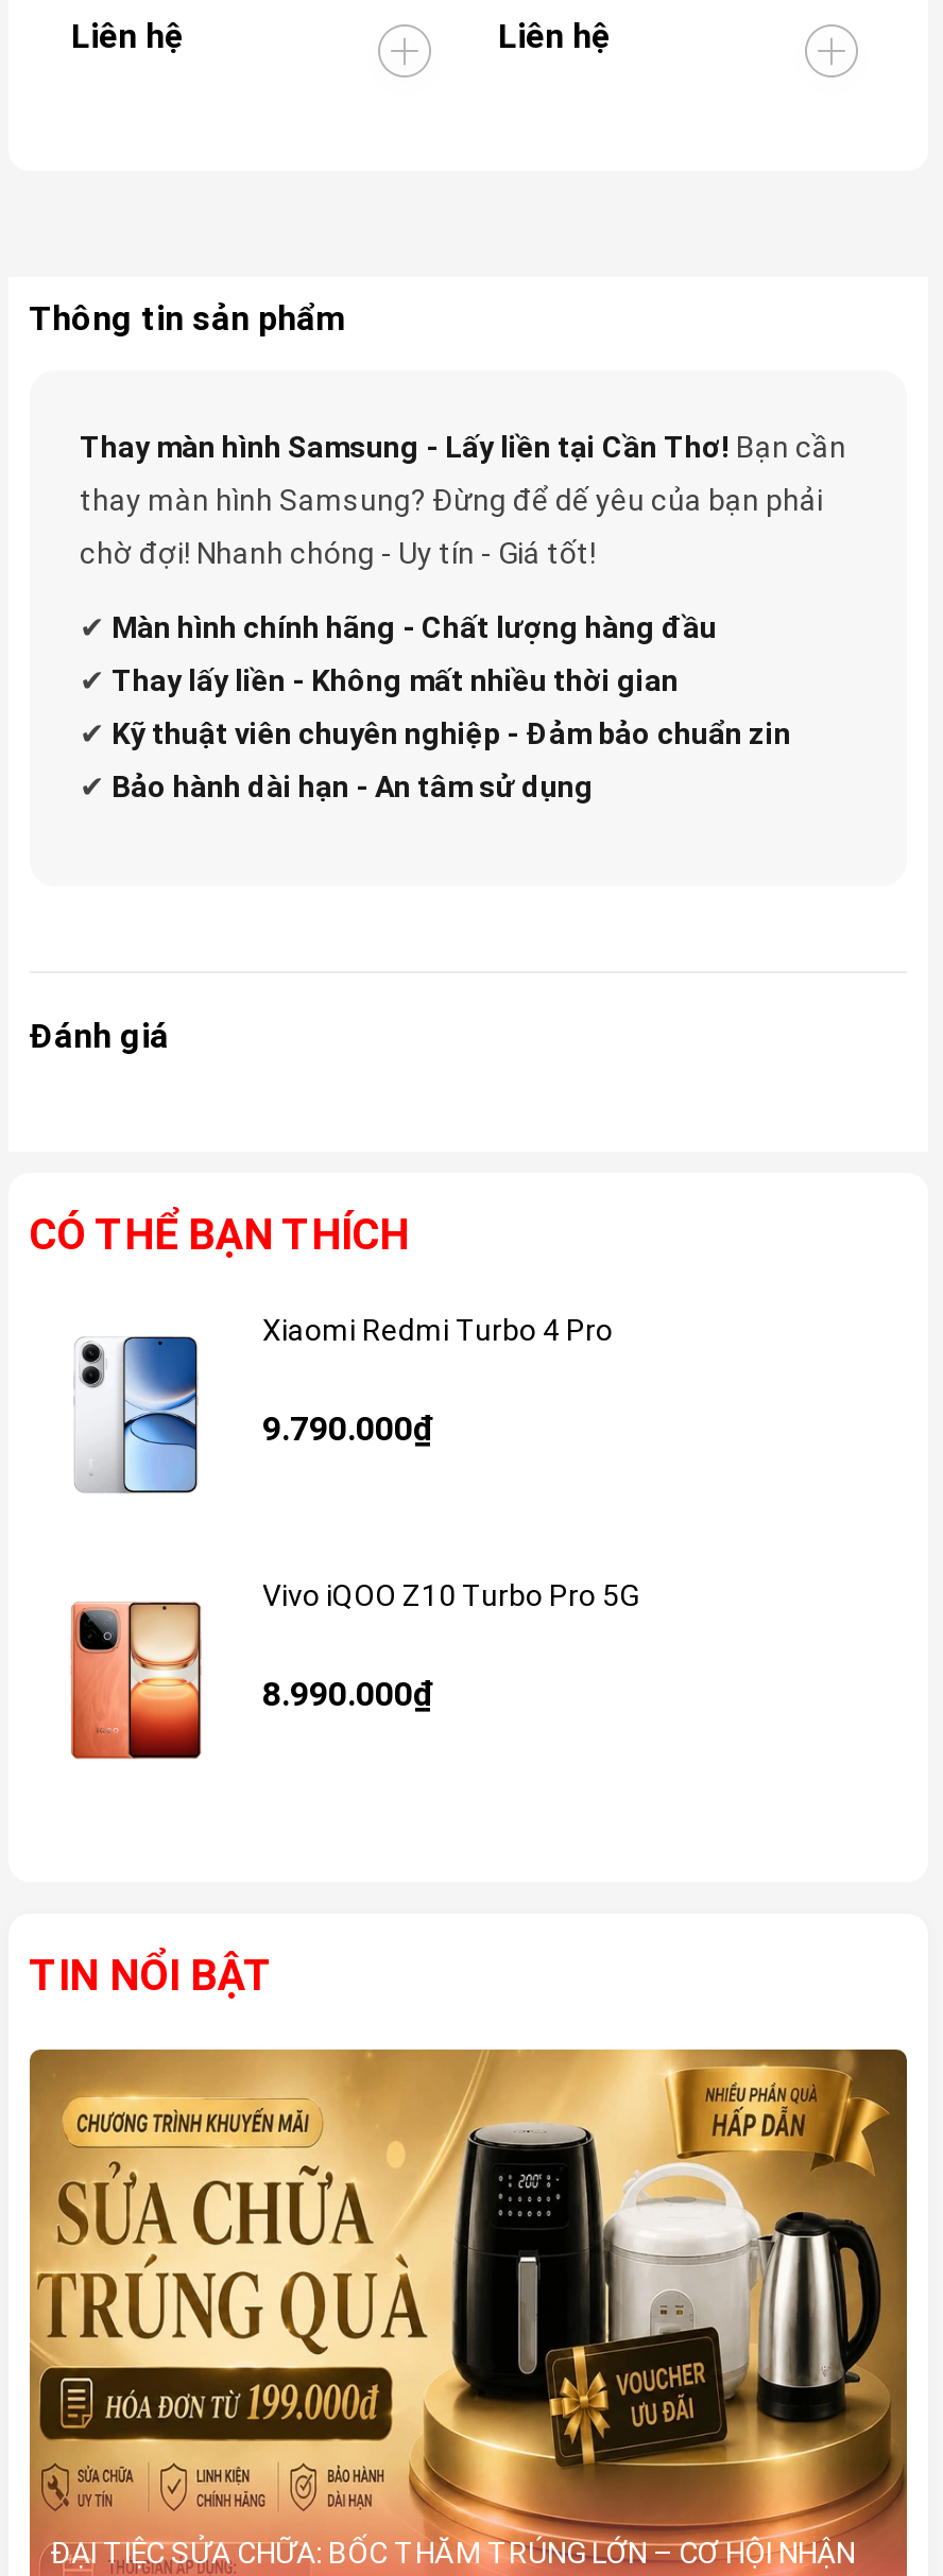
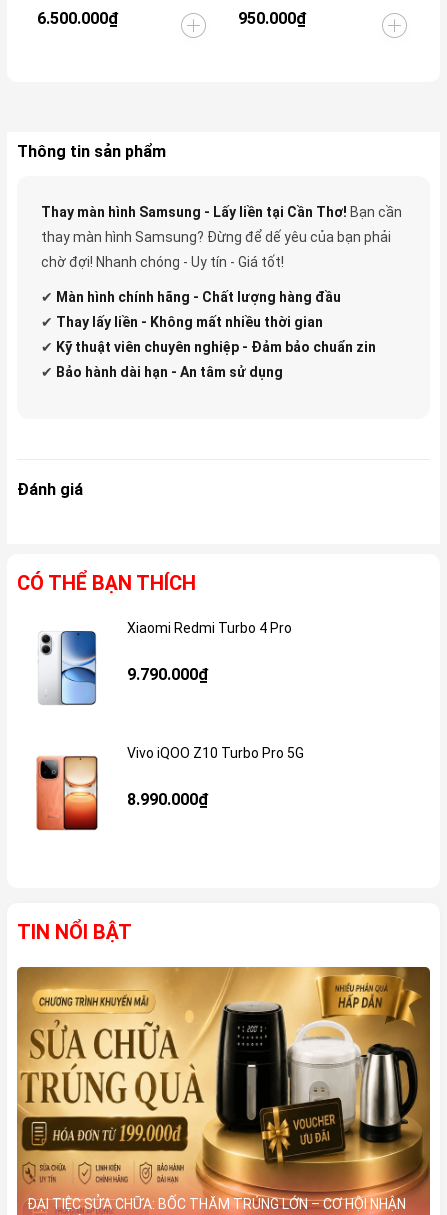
[71,15,184,55] Liên hệ -> [36,8,117,27] 6.500.000₫
[498,15,611,55] Liên hệ -> [237,8,305,27] 950.000₫

